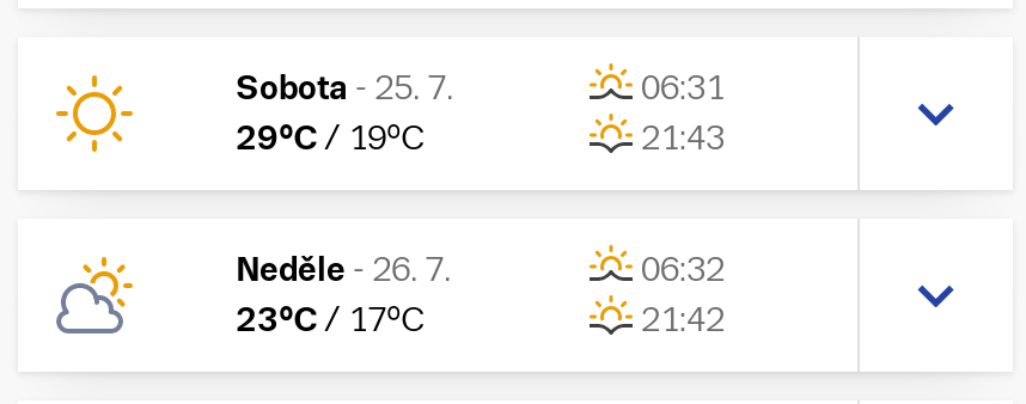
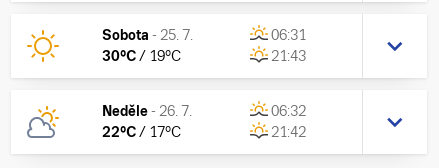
[236,118,425,157] 29°C / 19°C -> [102,48,181,64] 30°C / 19°C
[236,300,425,338] 23°C / 17°C -> [102,124,181,140] 22°C / 17°C

